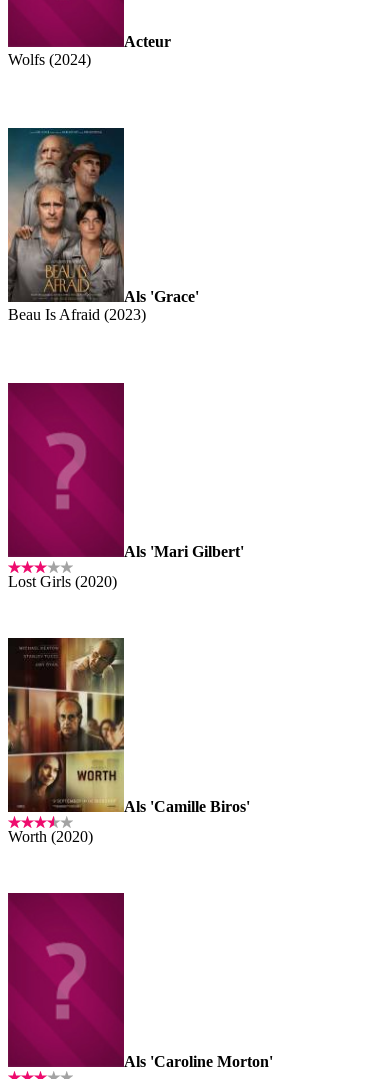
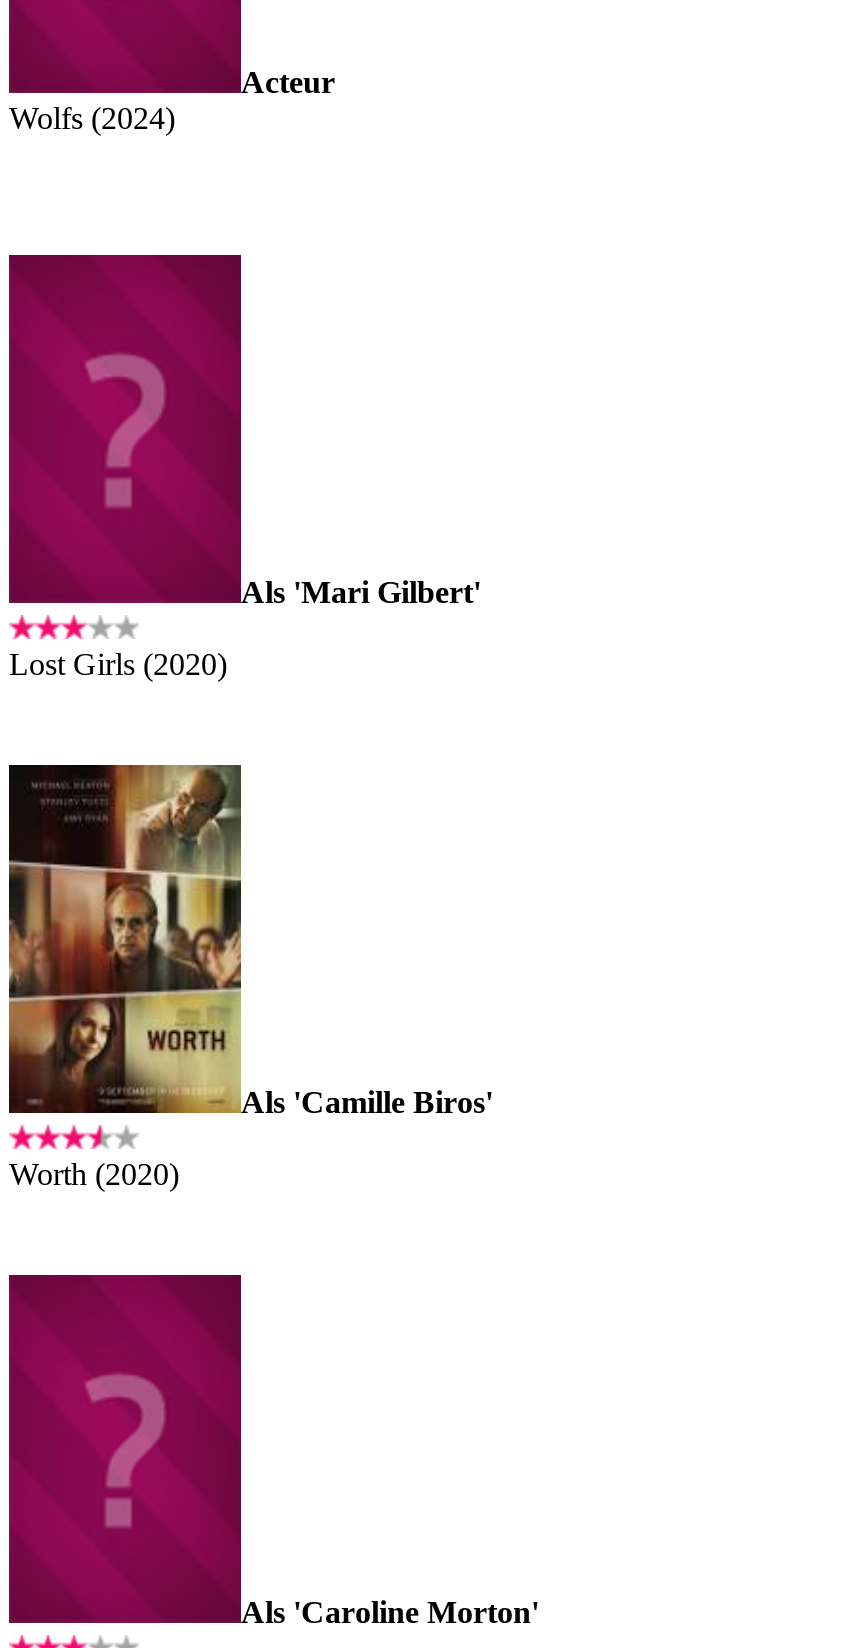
[7,127,199,323] [image] | Als 'Grace' | Beau Is Afraid (2023) -> none

